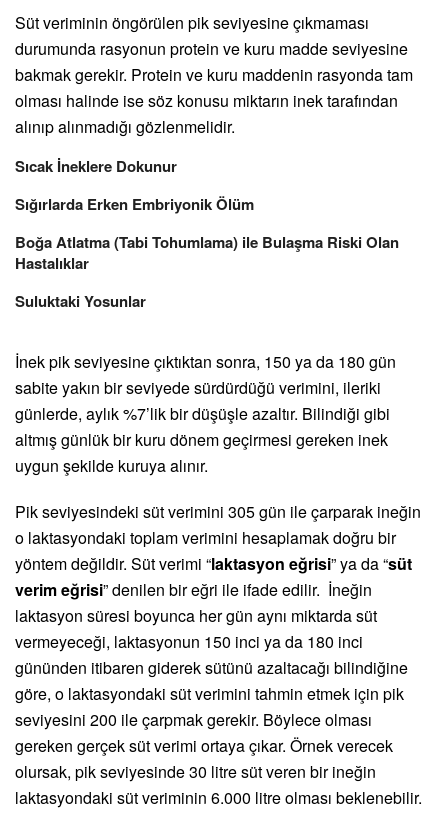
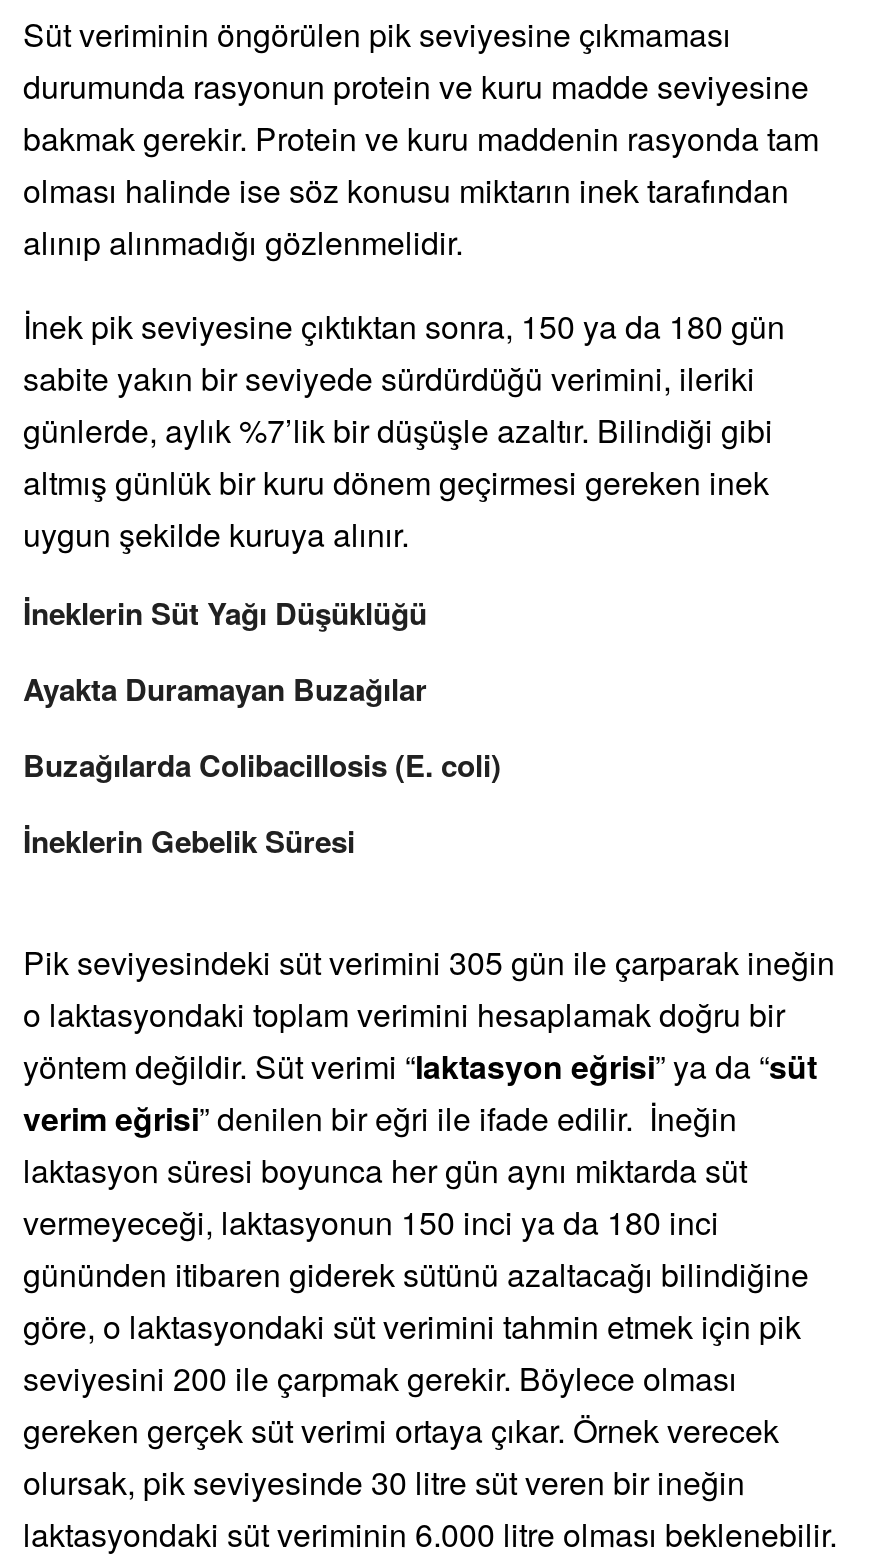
[15,155,399,312] Sıcak İneklere Dokunur | Sığırlarda Erken Embriyonik Ölüm | Boğa Atlatma (Tabi Tohumlama) ile Bulaşma Riski Olan | Hastalıklar | Suluktaki Yosunlar -> none
moved [15,350,396,477] -> [23,304,785,558]: İnek pik seviyesine çıktıktan sonra, 150 ya da 180 gün | sabite yakın bir seviyede sürdürdüğü verimini, ileriki | günlerde, aylık %7’lik bir düşüşle azaltır. Bilindiği gibi | altmış günlük bir kuru dönem geçirmesi gereken inek | uygun şekilde kuruya alınır.
none -> [23,592,501,864] İneklerin Süt Yağı Düşüklüğü | Ayakta Duramayan Buzağılar | Buzağılarda Colibacillosis (E. coli) | İneklerin Gebelik Süresi

